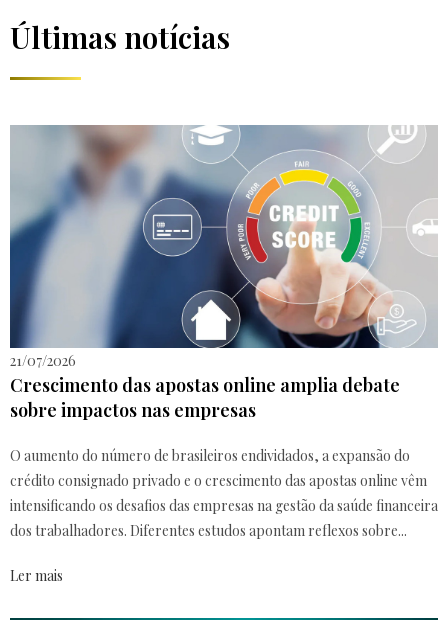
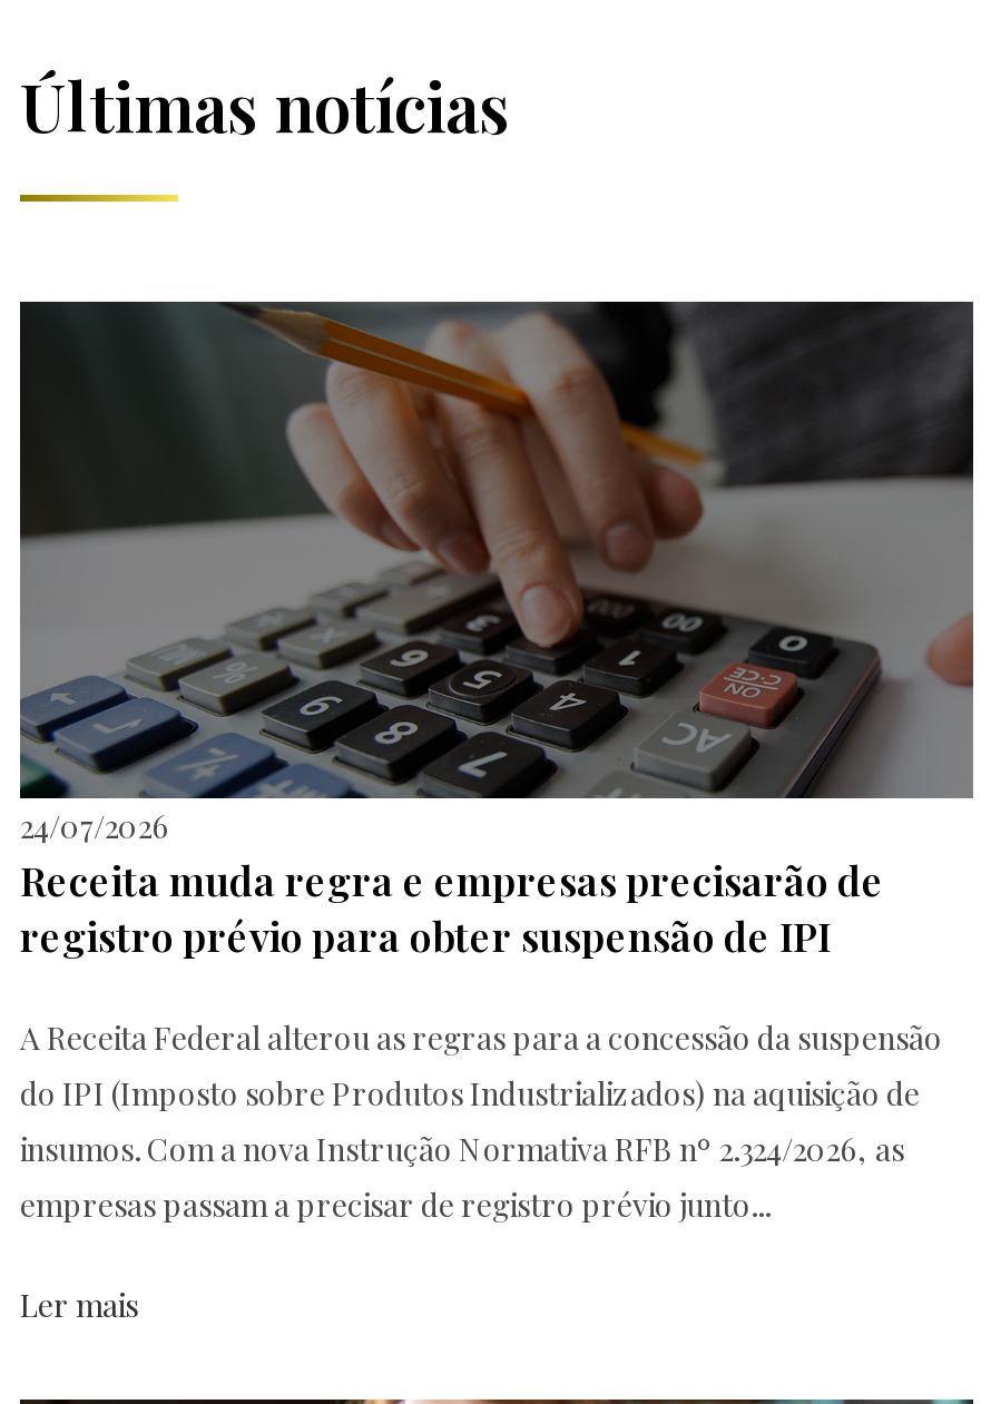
[9,125,438,422] [image] | 21/07/2026 | Crescimento das apostas online amplia debate | sobre impactos nas empresas -> [20,300,975,964] [image] | 24/07/2026 | Receita muda regra e empresas precisarão de | registro prévio para obter suspensão de IPI
[10,446,438,540] O aumento do número de brasileiros endividados, a expansão do | crédito consignado privado e o crescimento das apostas online vêm | intensificando os desafios das empresas na gestão da saúde financeira | dos trabalhadores. Diferentes estudos apontam reflexos sobre... -> [20,1017,942,1226] A Receita Federal alterou as regras para a concessão da suspensão | do IPI (Imposto sobre Produtos Industrializados) na aquisição de | insumos. Com a nova Instrução Normativa RFB nº 2.324/2026, as | empresas passam a precisar de registro prévio junto...

